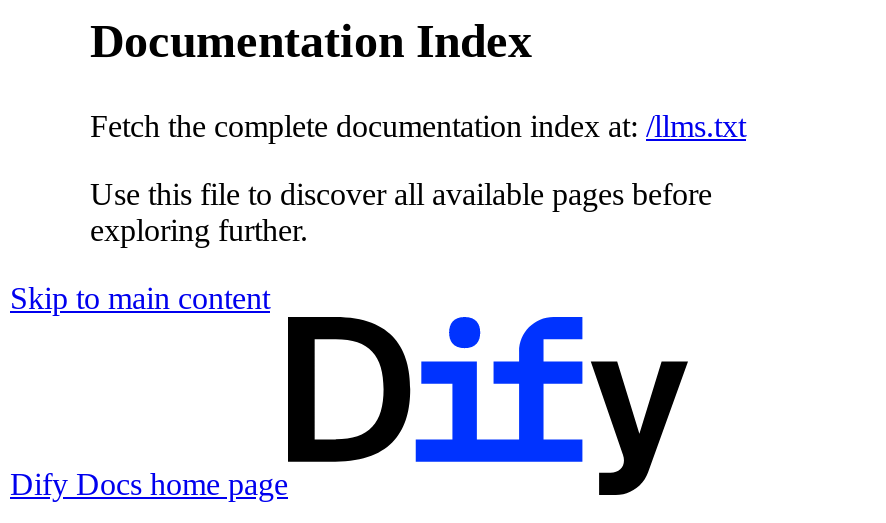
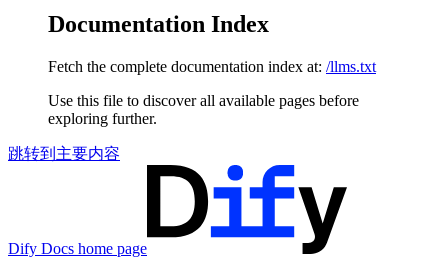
[10,281,270,315] Skip to main content -> [8,145,120,162] 跳转到主要内容

